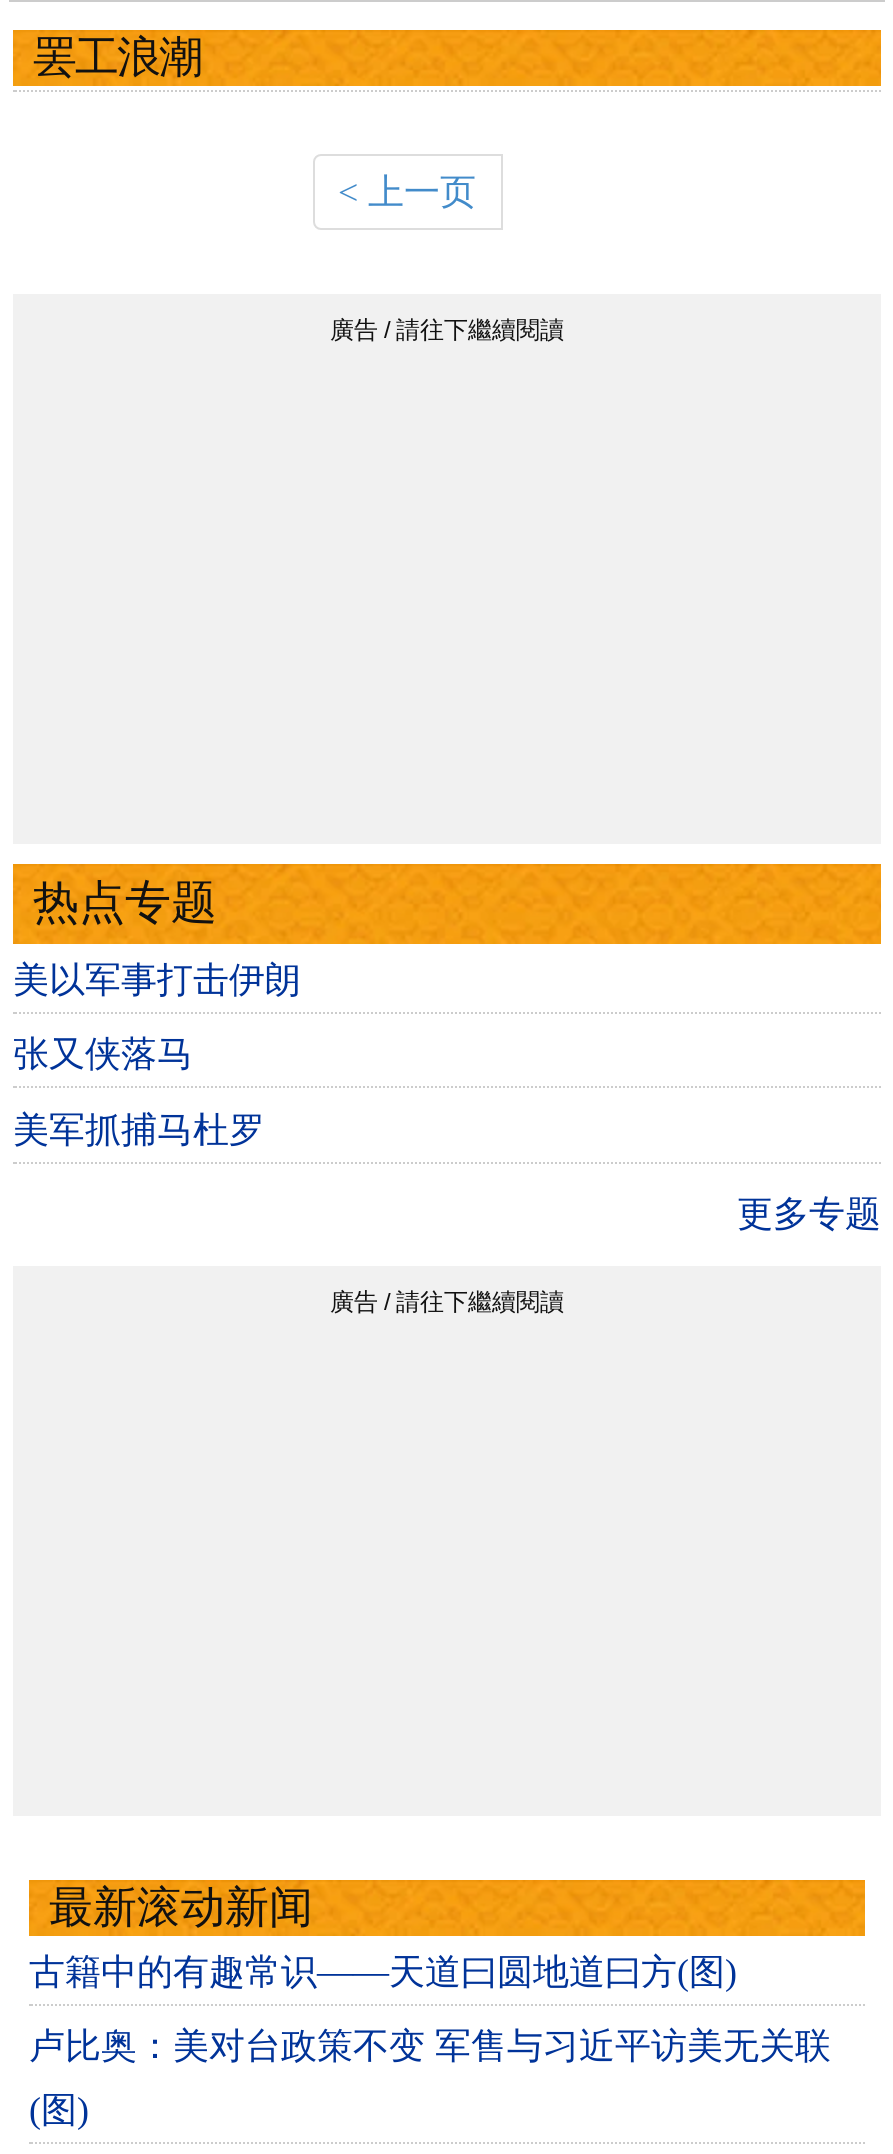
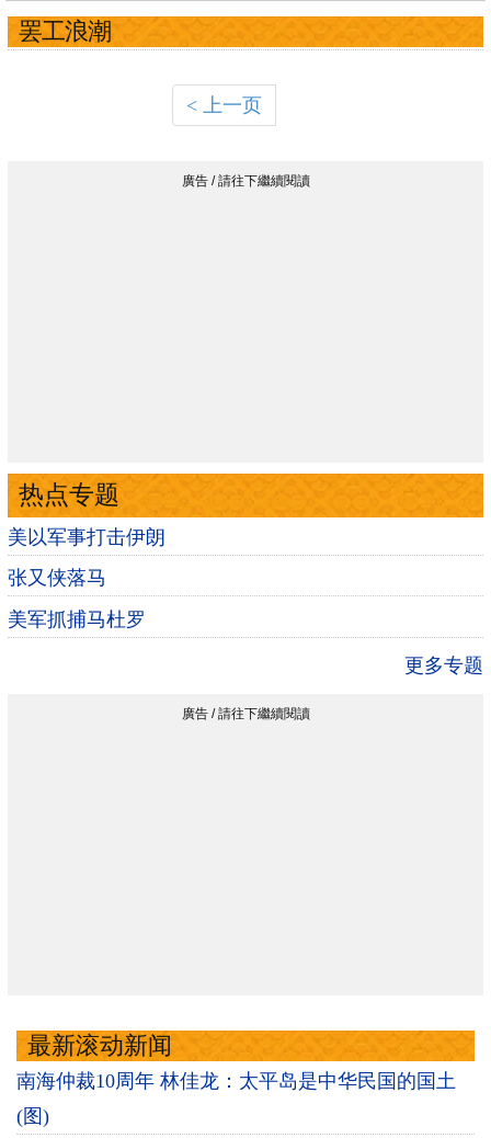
[29,1951,831,2066] 古籍中的有趣常识——天道曰圆地道曰方(图) | 卢比奥：美对台政策不变 军售与习近平访美无关联 -> [16,1069,456,1091] 南海仲裁10周年 林佳龙：太平岛是中华民国的国土

